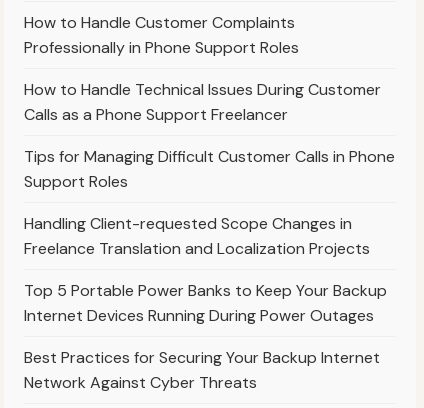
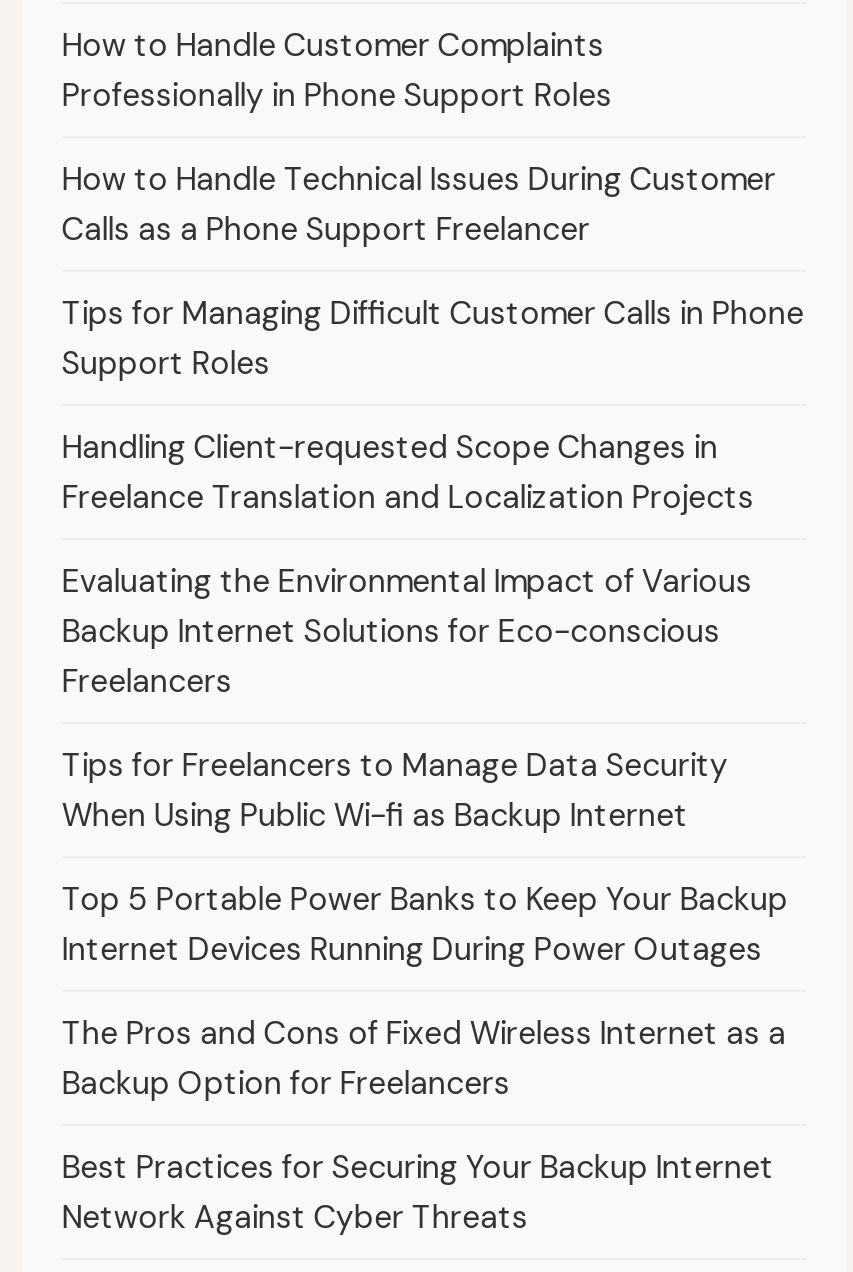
none -> [62,560,752,836] Evaluating the Environmental Impact of Various | Backup Internet Solutions for Eco-conscious | Freelancers | Tips for Freelancers to Manage Data Security | When Using Public Wi-fi as Backup Internet
none -> [62,1012,786,1104] The Pros and Cons of Fixed Wireless Internet as a | Backup Option for Freelancers

